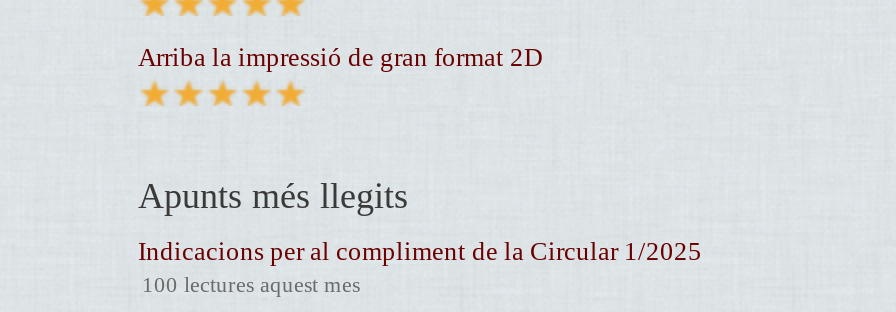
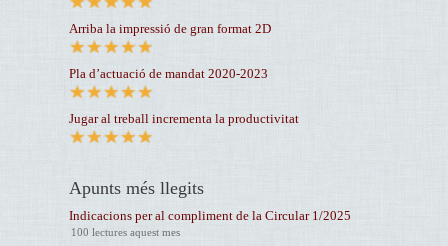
none -> [69,66,299,126] Pla d’actuació de mandat 2020-2023 | Jugar al treball incrementa la productivitat

